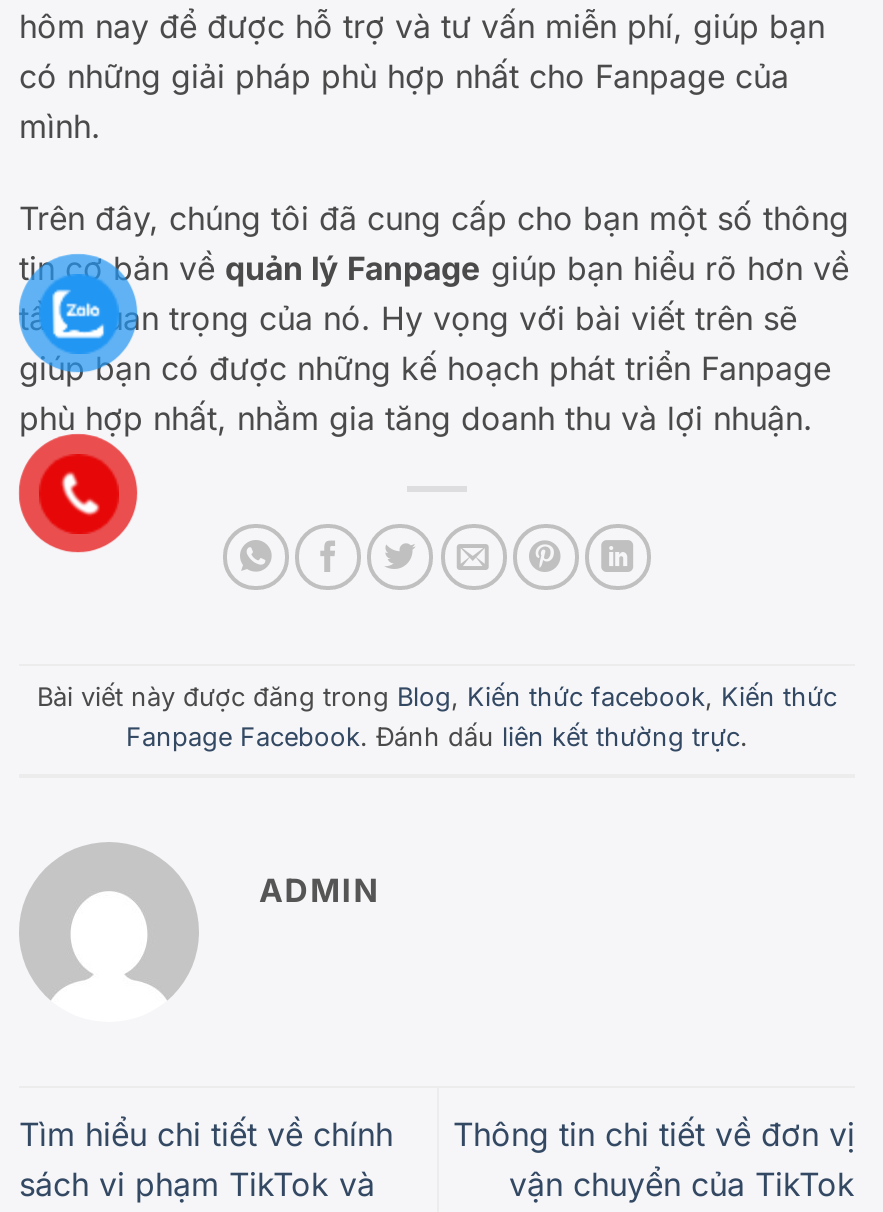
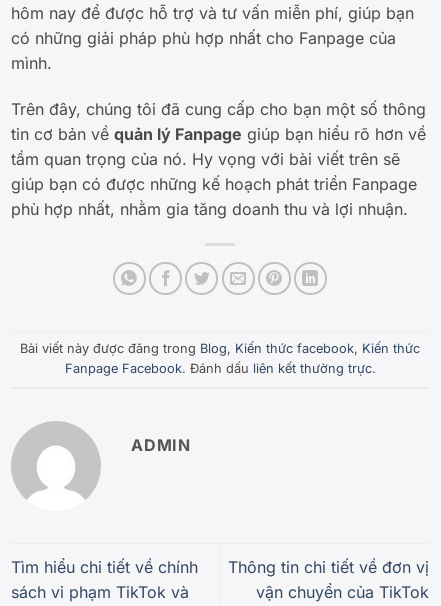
[17,442,139,554] [image] -> none

